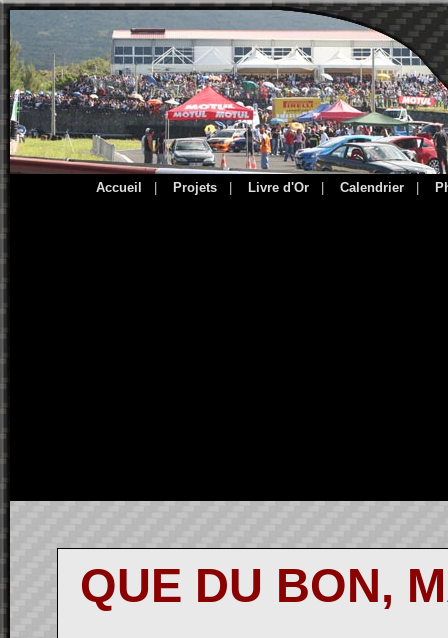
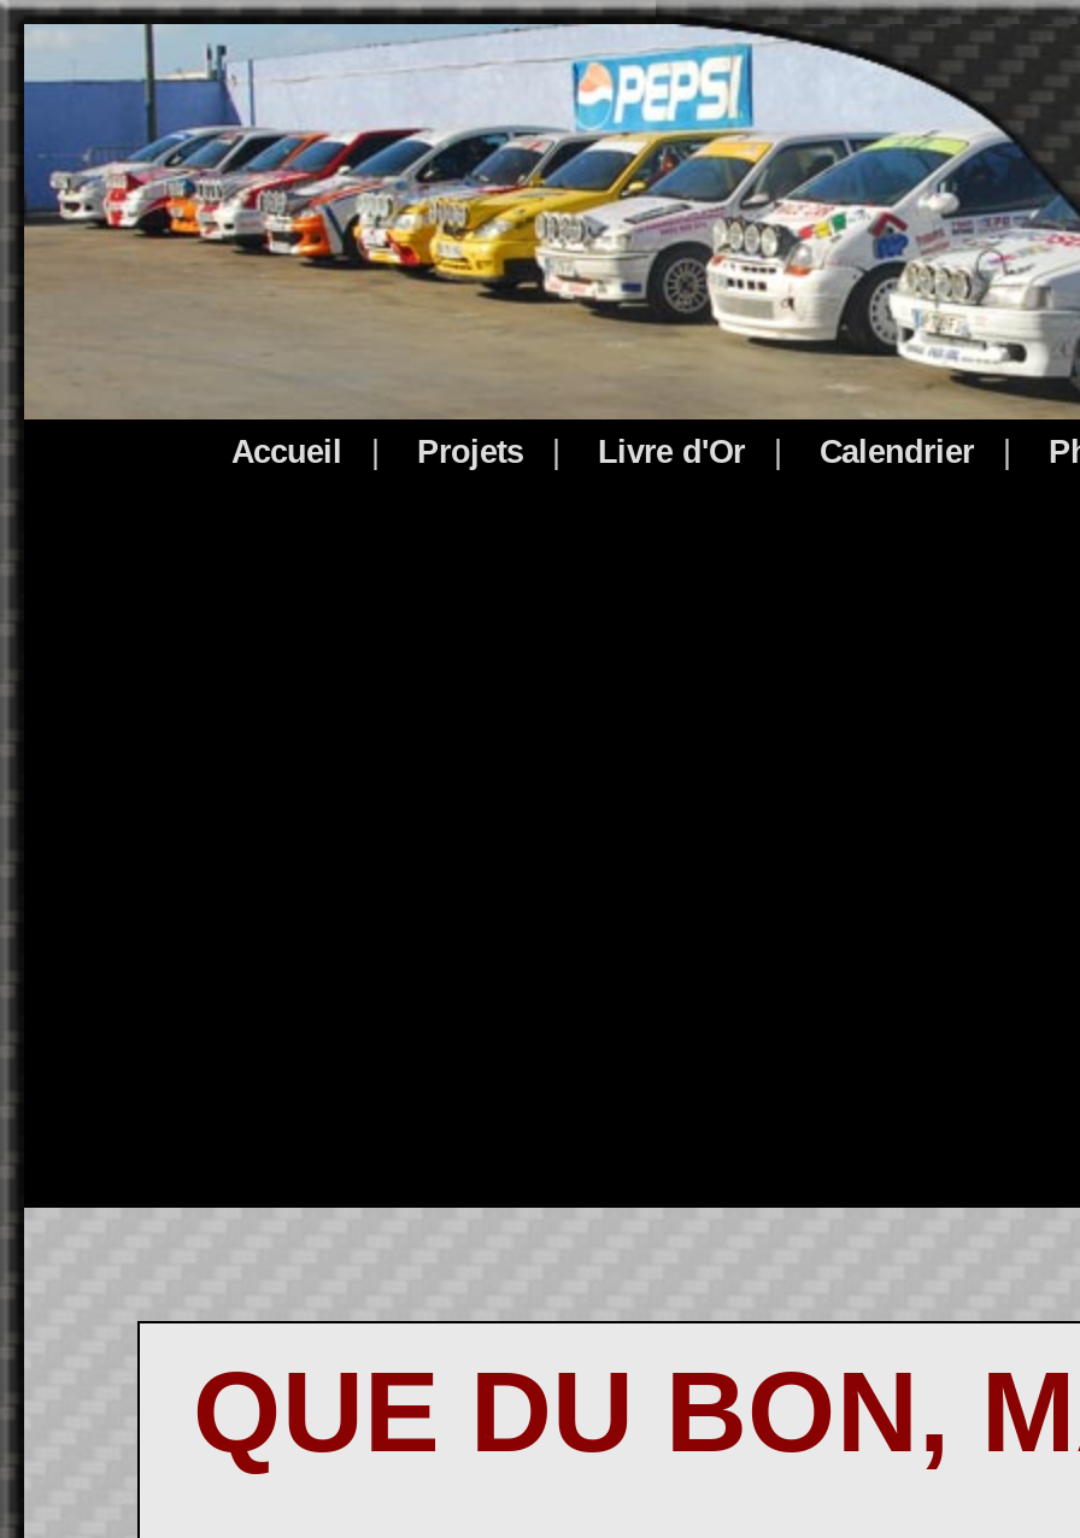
[10,10,445,175] [image] -> [24,27,1073,422] [image]

